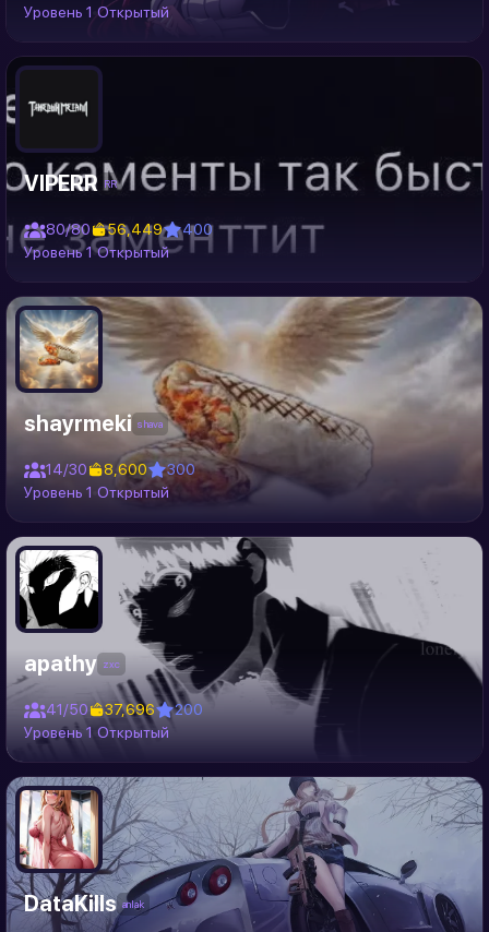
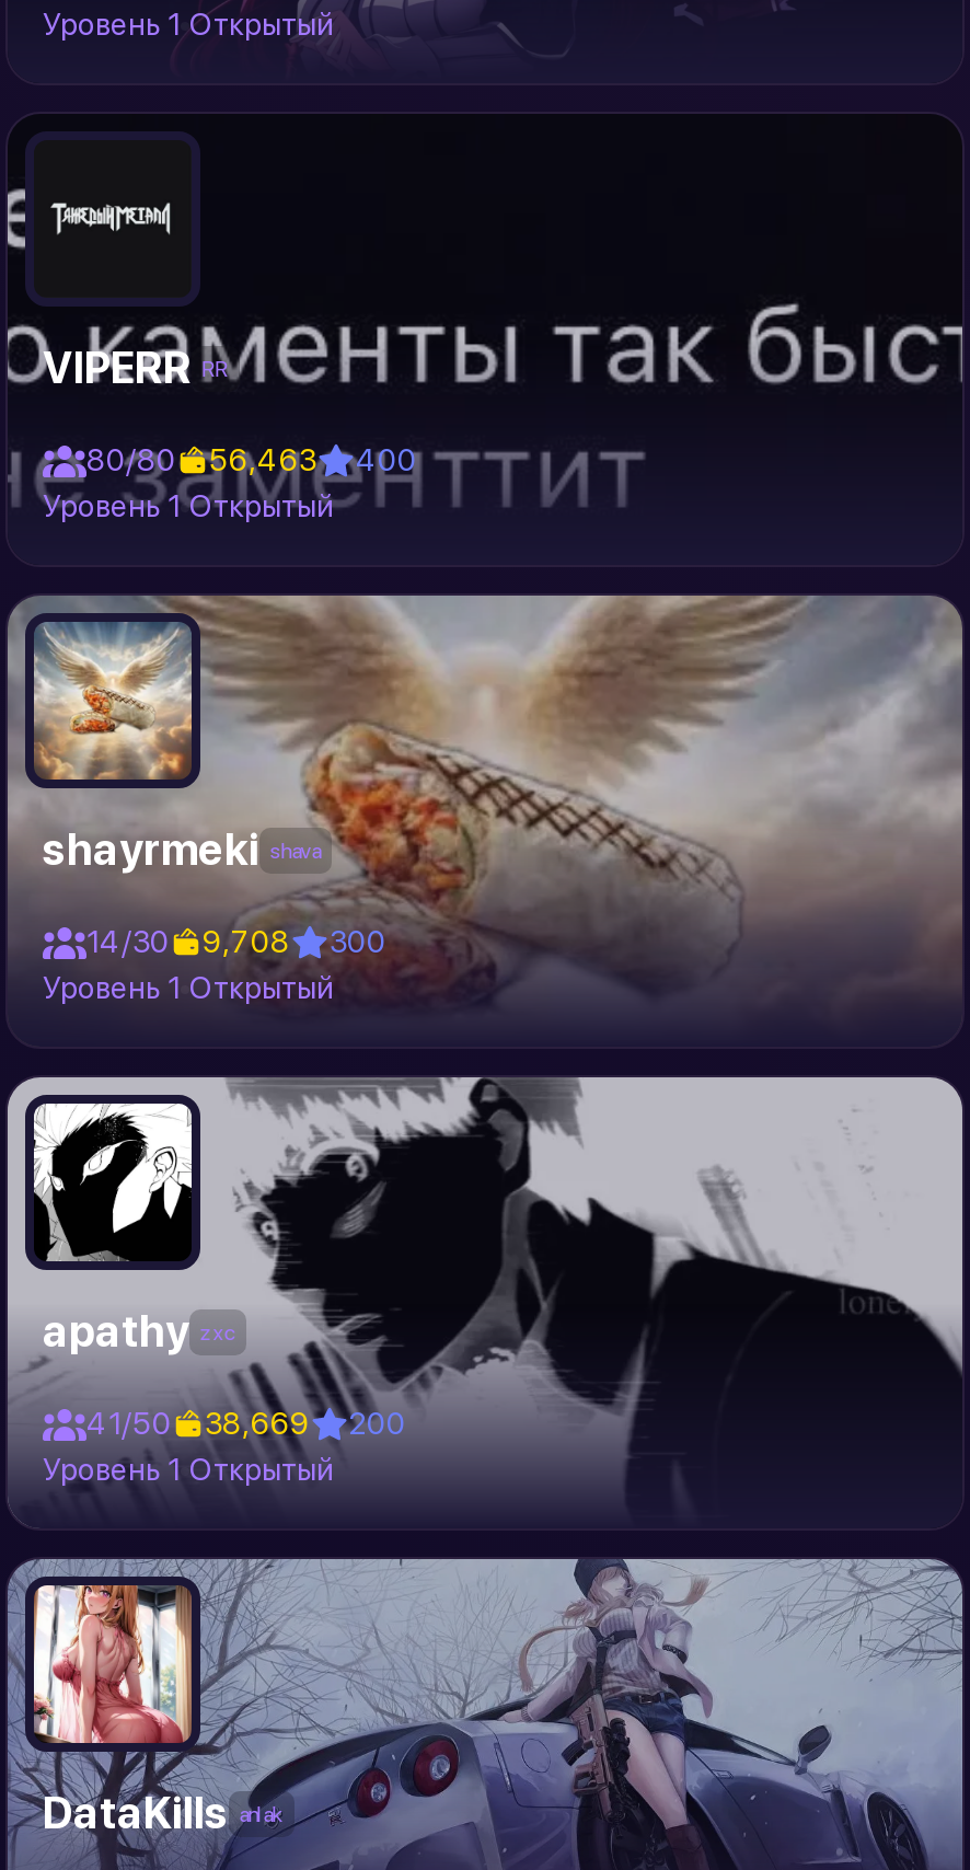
[107,221,163,238] 56,449 -> [209,443,316,478] 56,463
[104,461,147,478] 8,600 -> [203,925,290,960] 9,708
[105,701,155,719] 37,696 -> [205,1407,310,1442] 38,669

